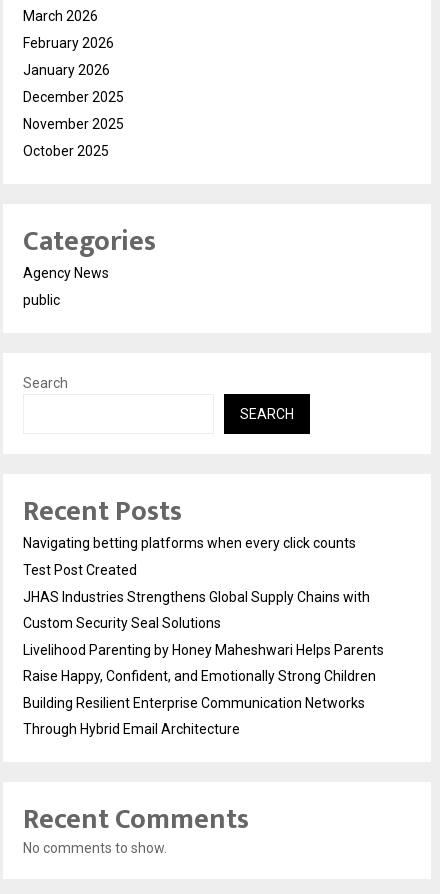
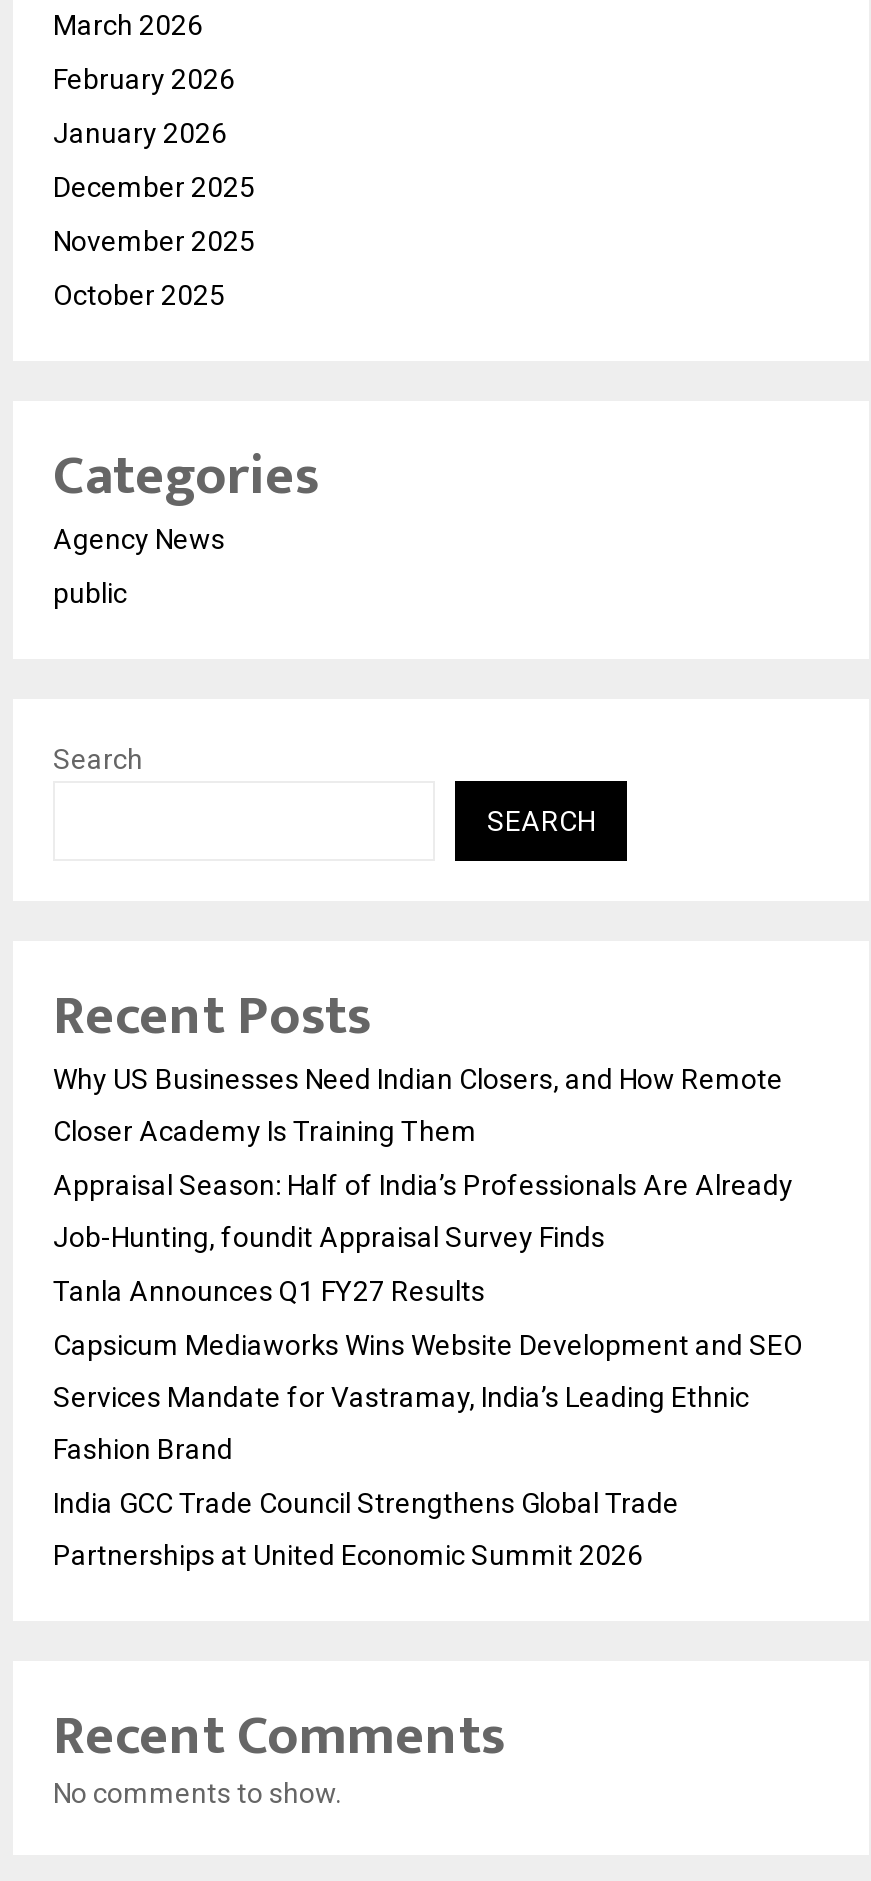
[23,535,384,737] Navigating betting platforms when every click counts | Test Post Created | JHAS Industries Strengthens Global Supply Chains with | Custom Security Seal Solutions | Livelihood Parenting by Honey Maheshwari Helps Parents | Raise Happy, Confident, and Emotionally Strong Children | Building Resilient Enterprise Communication Networks | Through Hybrid Email Architecture -> [53,1064,803,1572] Why US Businesses Need Indian Closers, and How Remote | Closer Academy Is Training Them | Appraisal Season: Half of India’s Professionals Are Already | Job-Hunting, foundit Appraisal Survey Finds | Tanla Announces Q1 FY27 Results | Capsicum Mediaworks Wins Website Development and SEO | Services Mandate for Vastramay, India’s Leading Ethnic | Fashion Brand | India GCC Trade Council Strengthens Global Trade | Partnerships at United Economic Summit 2026

